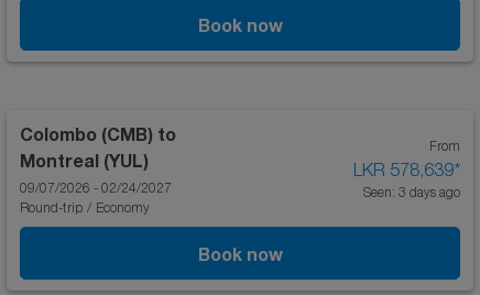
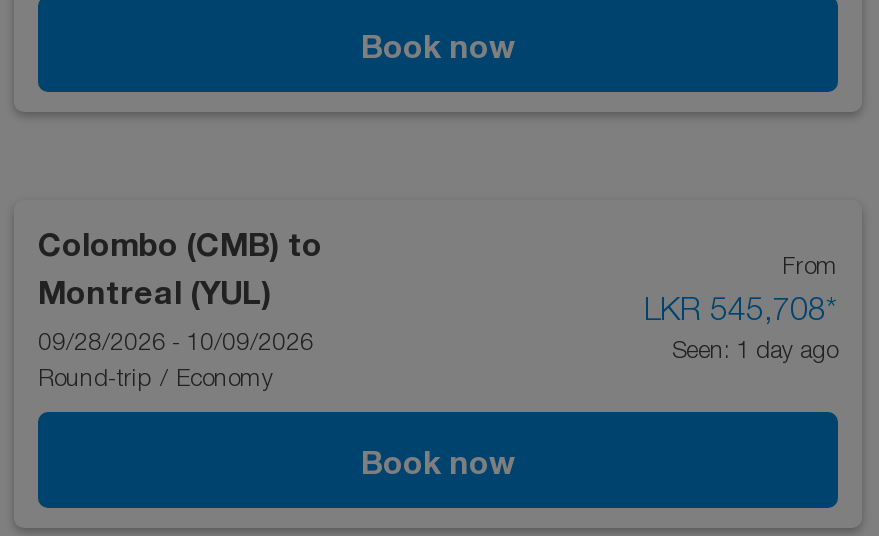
[353,160,460,179] LKR 578,639* -> [644,290,838,326] LKR 545,708*
[20,179,172,196] 09/07/2026 - 02/24/2027 -> [38,326,314,356] 09/28/2026 - 10/09/2026
[363,184,460,200] Seen: 3 days ago -> [672,334,838,364] Seen: 1 day ago

